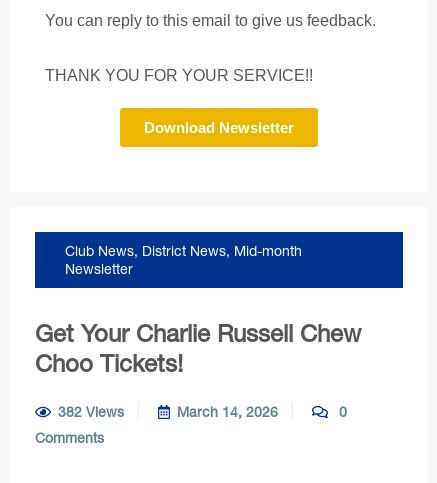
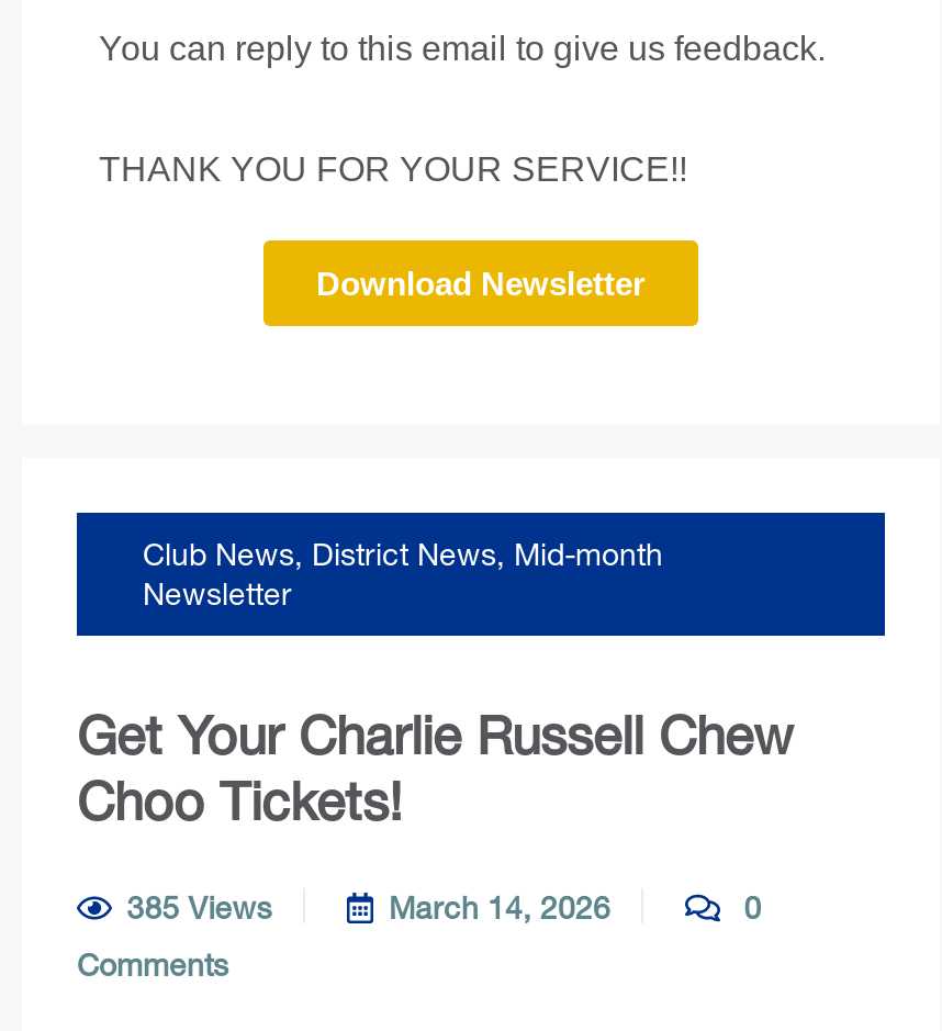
[58,403,124,420] 382 Views -> [127,888,272,926] 385 Views

